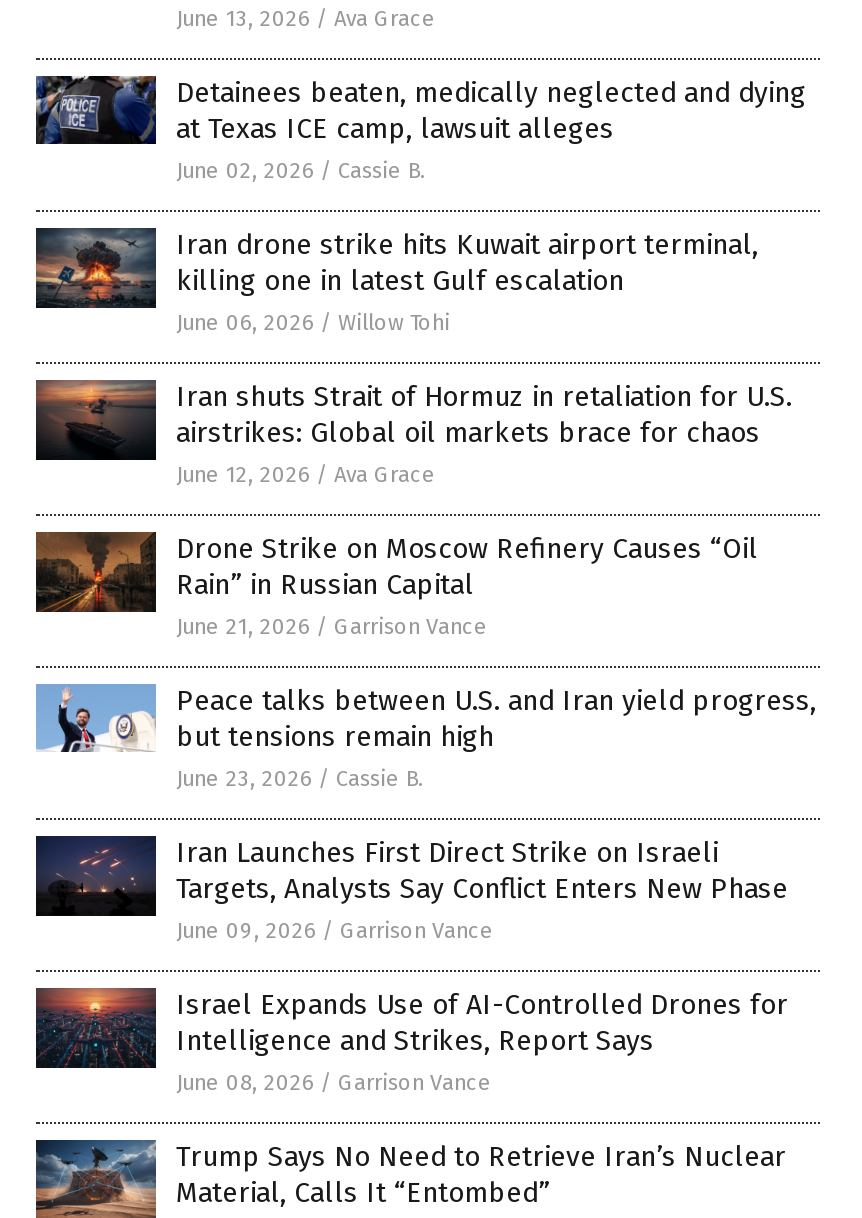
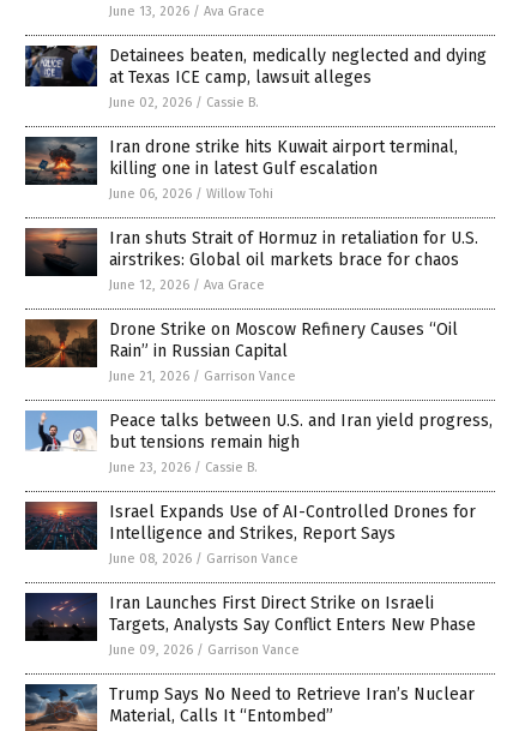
moved [36,836,788,944] -> [28,593,476,658]: [image] | Iran Launches First Direct Strike on Israeli | Targets, Analysts Say Conflict Enters New Phase | June 09, 2026 / Garrison Vance
moved [34,976,788,1096] -> [24,495,476,567]: [image] | Israel Expands Use of AI-Controlled Drones for | Intelligence and Strikes, Report Says | June 08, 2026 / Garrison Vance

